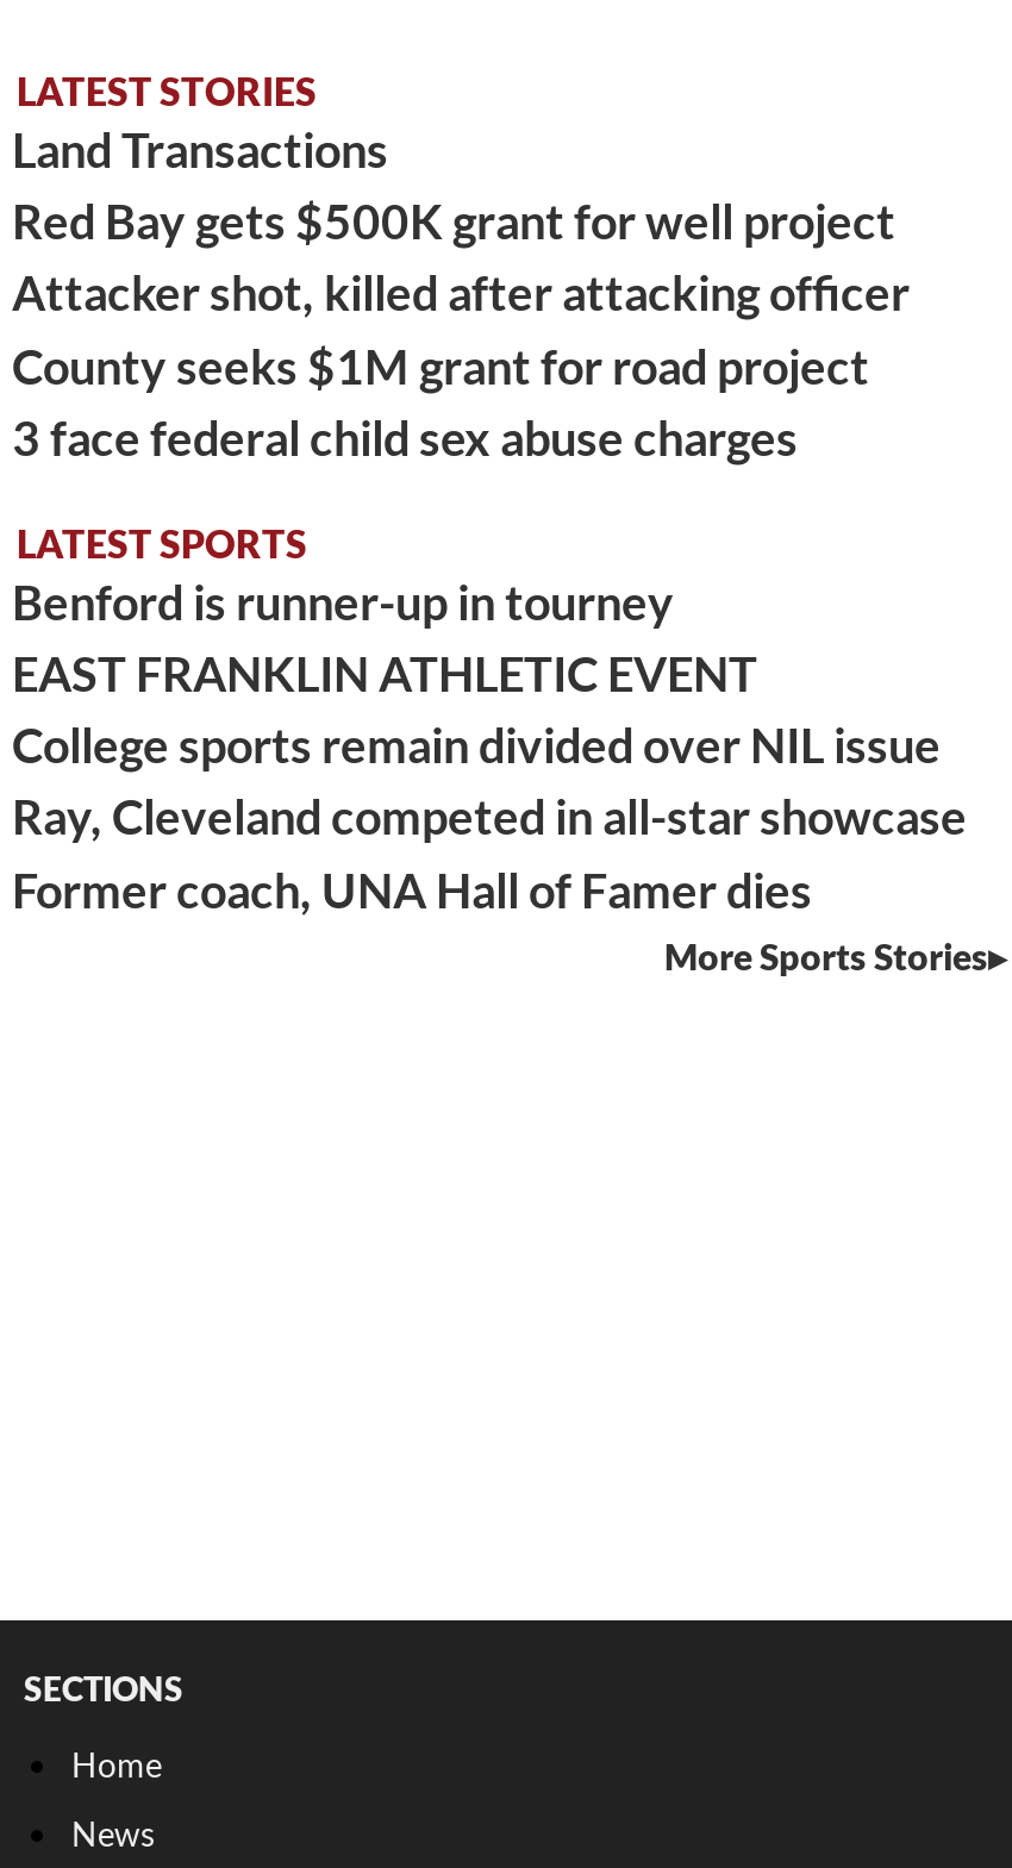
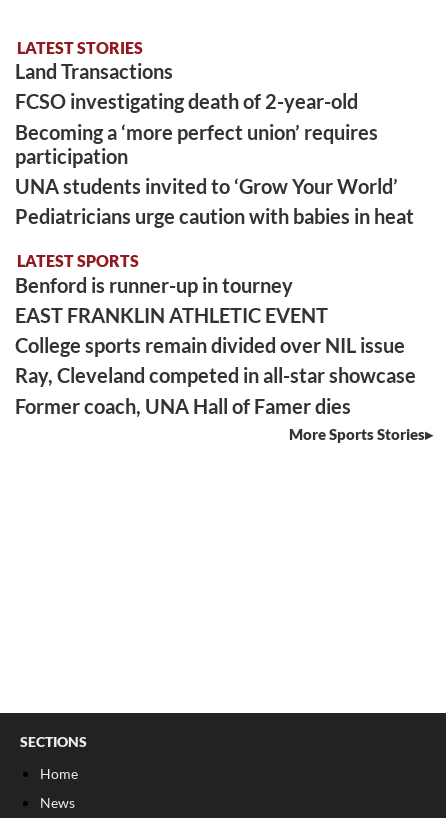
[12,192,910,466] Red Bay gets $500K grant for well project | Attacker shot, killed after attacking officer | County seeks $1M grant for road project | 3 face federal child sex abuse charges -> [15,89,414,228] FCSO investigating death of 2-year-old | Becoming a ‘more perfect union’ requires | participation | UNA students invited to ‘Grow Your World’ | Pediatricians urge caution with babies in heat

